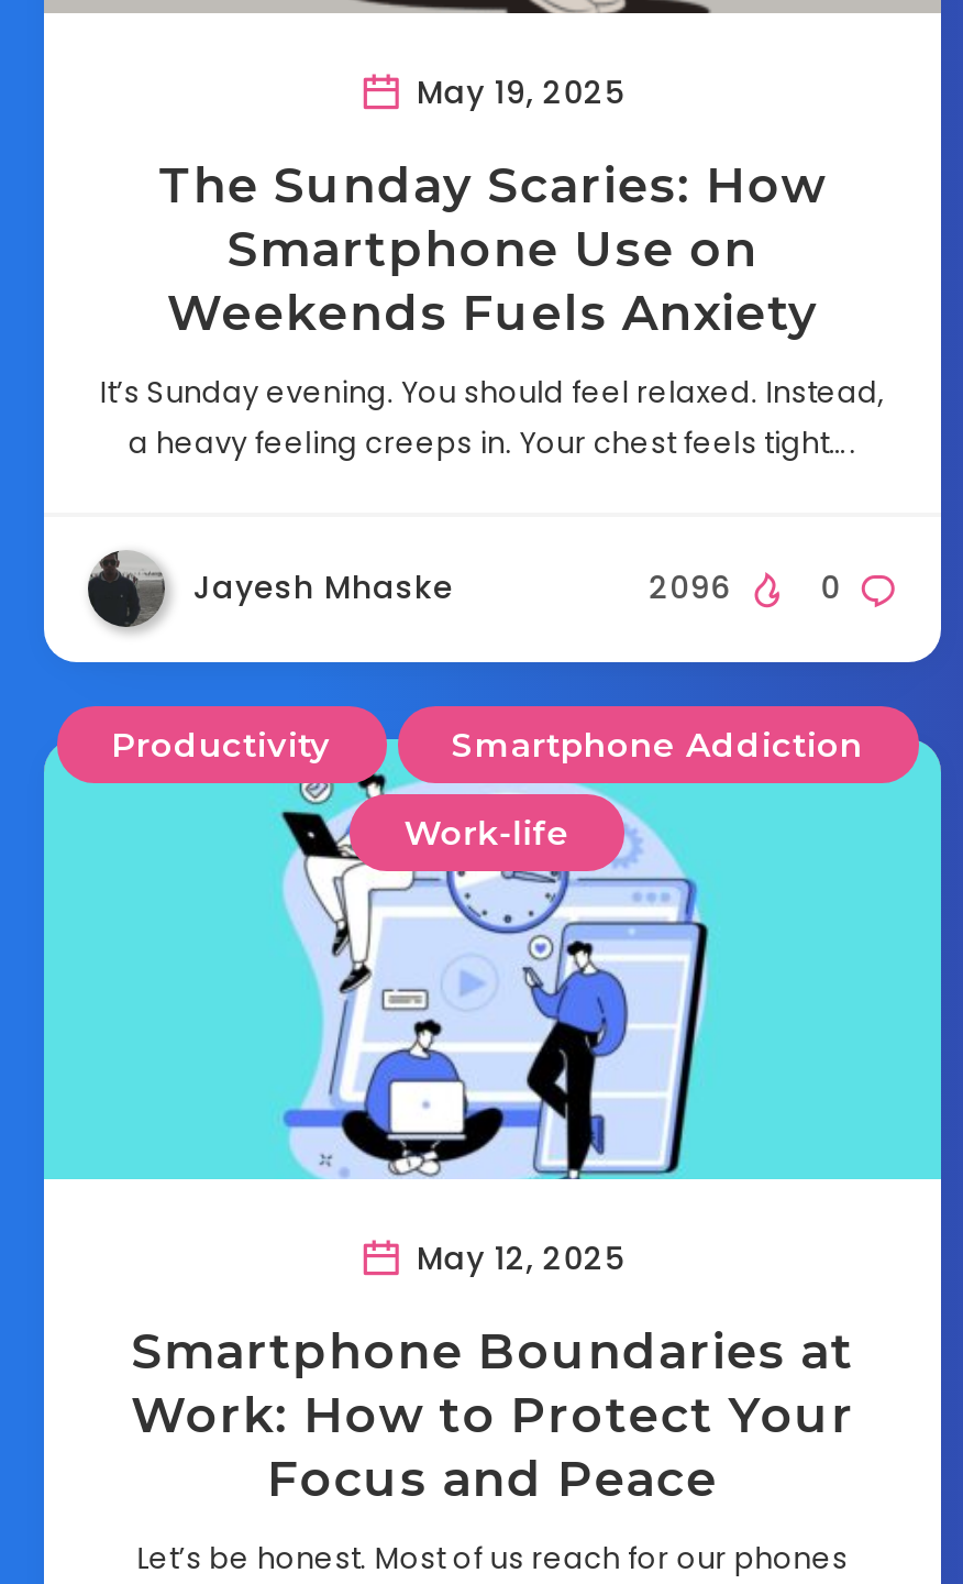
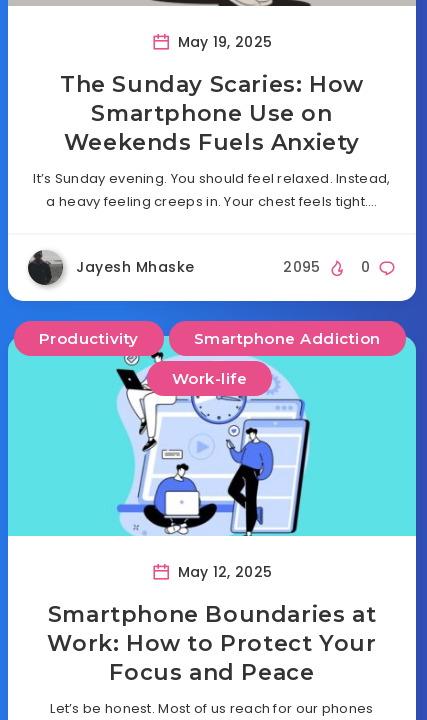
[649,565,841,609] 2096 0 -> [283,257,370,277] 2095 0

